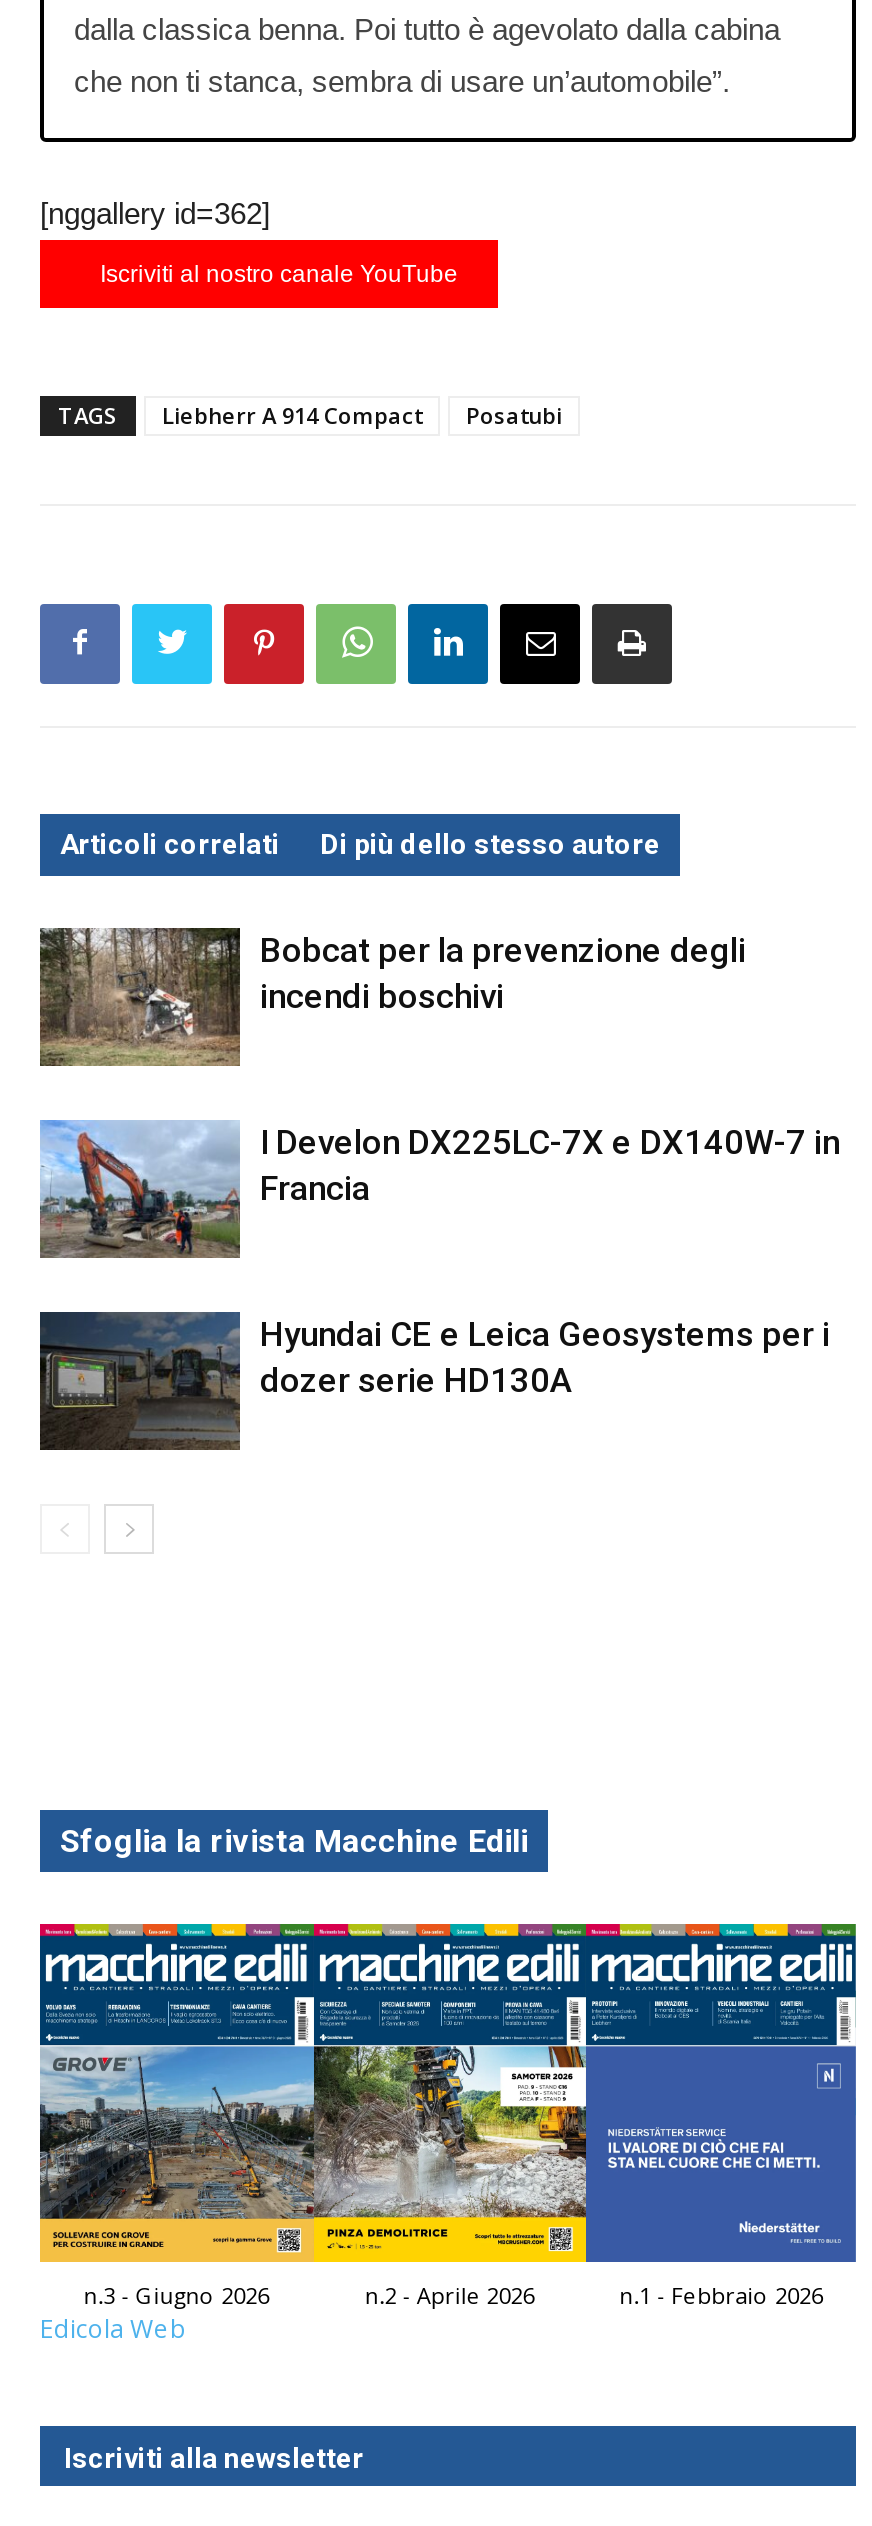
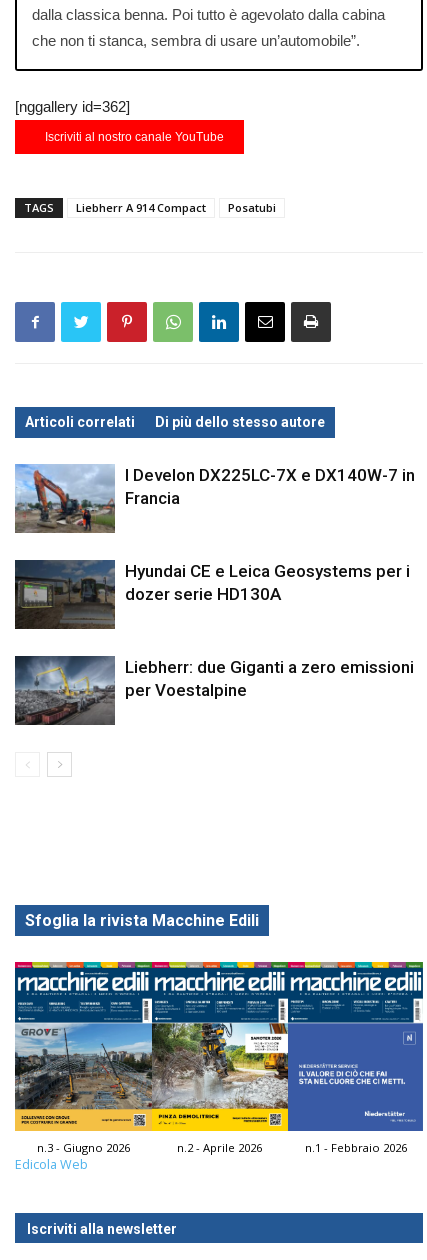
[38,926,746,1066] [image] | Bobcat per la prevenzione degli | incendi boschivi -> none
moved [36,1118,840,1400] -> [13,463,415,604]: [image] | I Develon DX225LC-7X e DX140W-7 in | Francia | Hyundai CE e Leica Geosystems per i | dozer serie HD130A
none -> [14,657,414,724] [image] | Liebherr: due Giganti a zero emissioni | per Voestalpine

